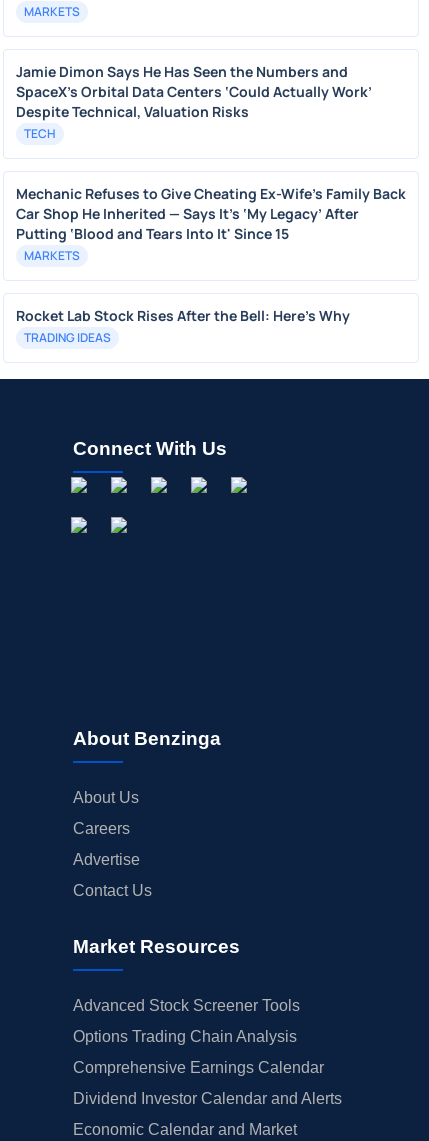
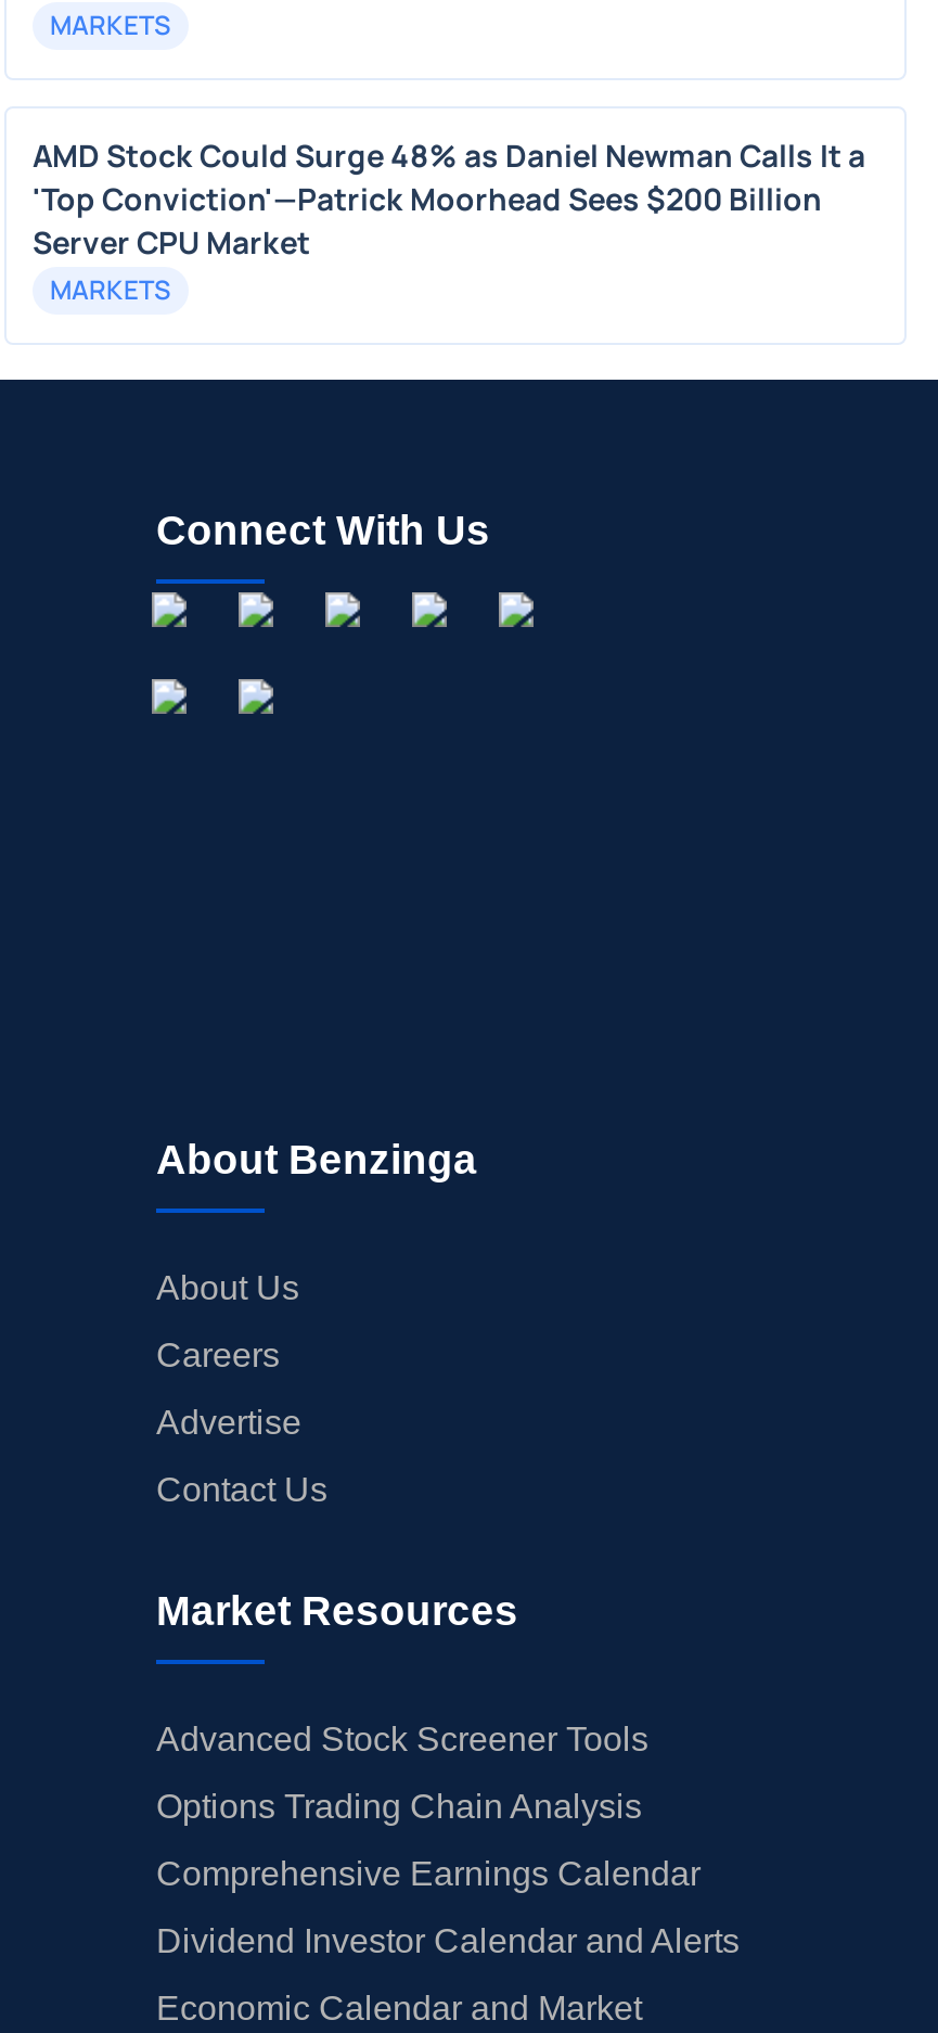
[16,62,406,243] Jamie Dimon Says He Has Seen the Numbers and | SpaceX’s Orbital Data Centers ‘Could Actually Work’ | Despite Technical, Valuation Risks | TECH | Mechanic Refuses to Give Cheating Ex-Wife's Family Back | Car Shop He Inherited — Says It's ‘My Legacy’ After | Putting ‘Blood and Tears Into It' Since 15 -> [33,135,865,263] AMD Stock Could Surge 48% as Daniel Newman Calls It a | 'Top Conviction'—Patrick Moorhead Sees $200 Billion | Server CPU Market
[16,306,350,346] Rocket Lab Stock Rises After the Bell: Here's Why | TRADING IDEAS -> none

